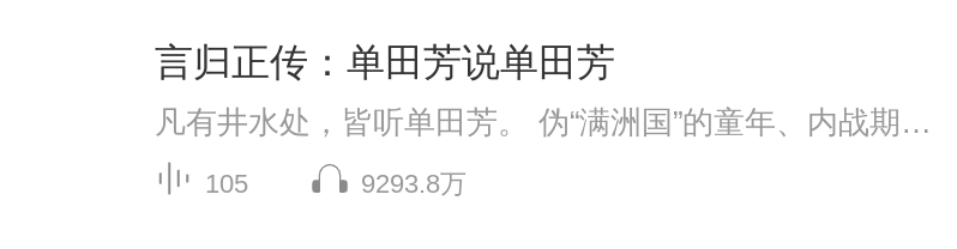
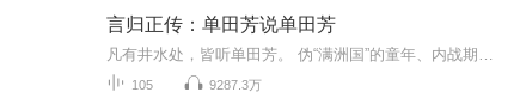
[361,168,467,197] 9293.8万 -> [209,77,262,92] 9287.3万

